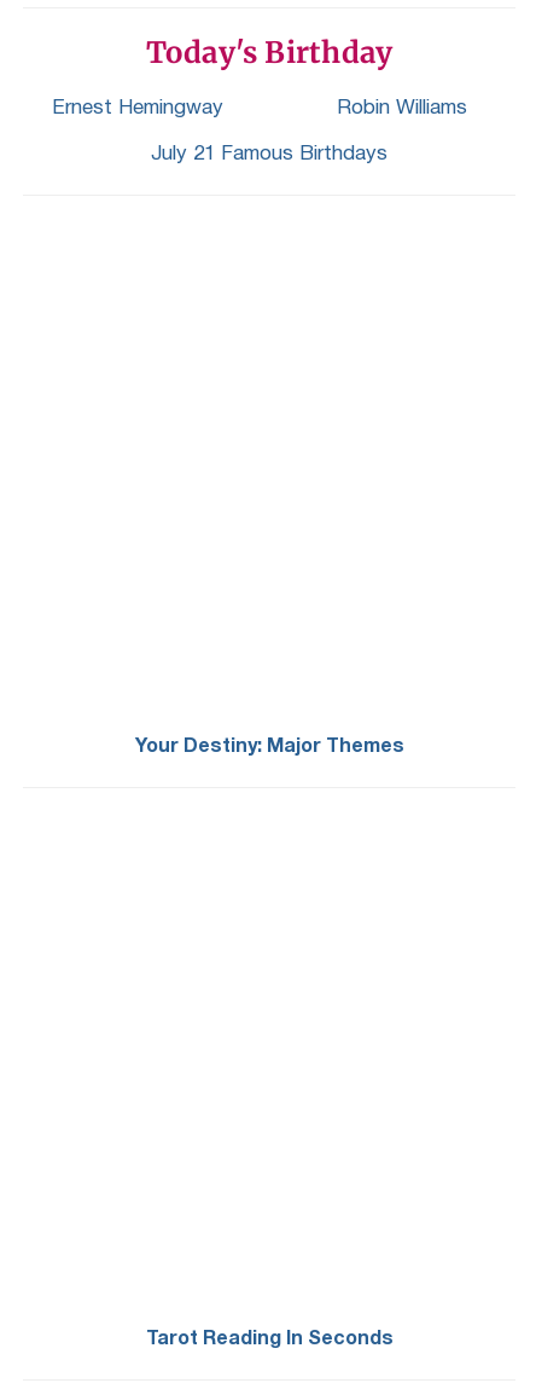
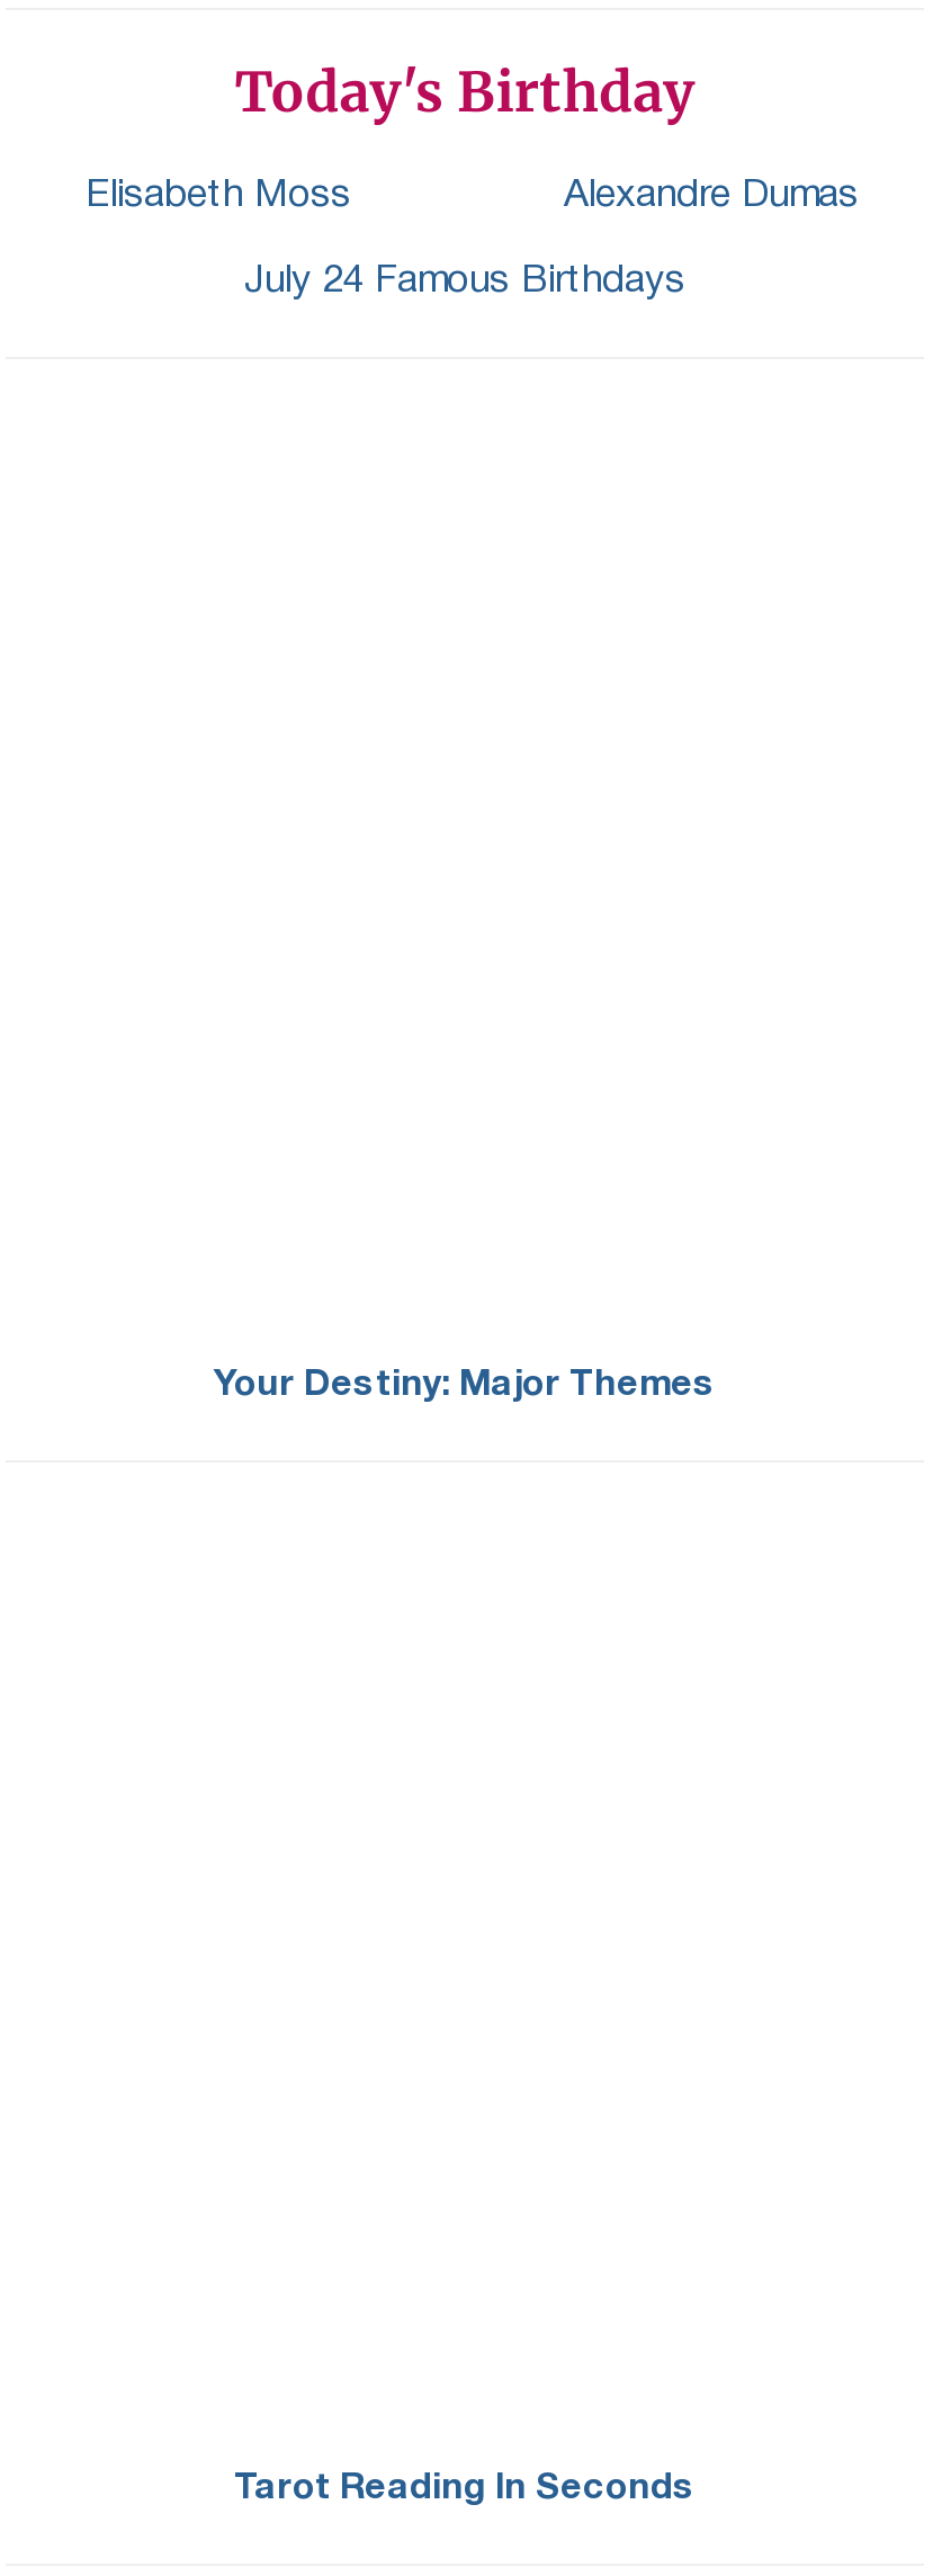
[51,99,467,117] Ernest Hemingway | Robin Williams -> [86,179,859,213] Elisabeth Moss | Alexandre Dumas
[151,145,388,163] July 21 Famous Birthdays -> [244,265,685,298] July 24 Famous Birthdays

